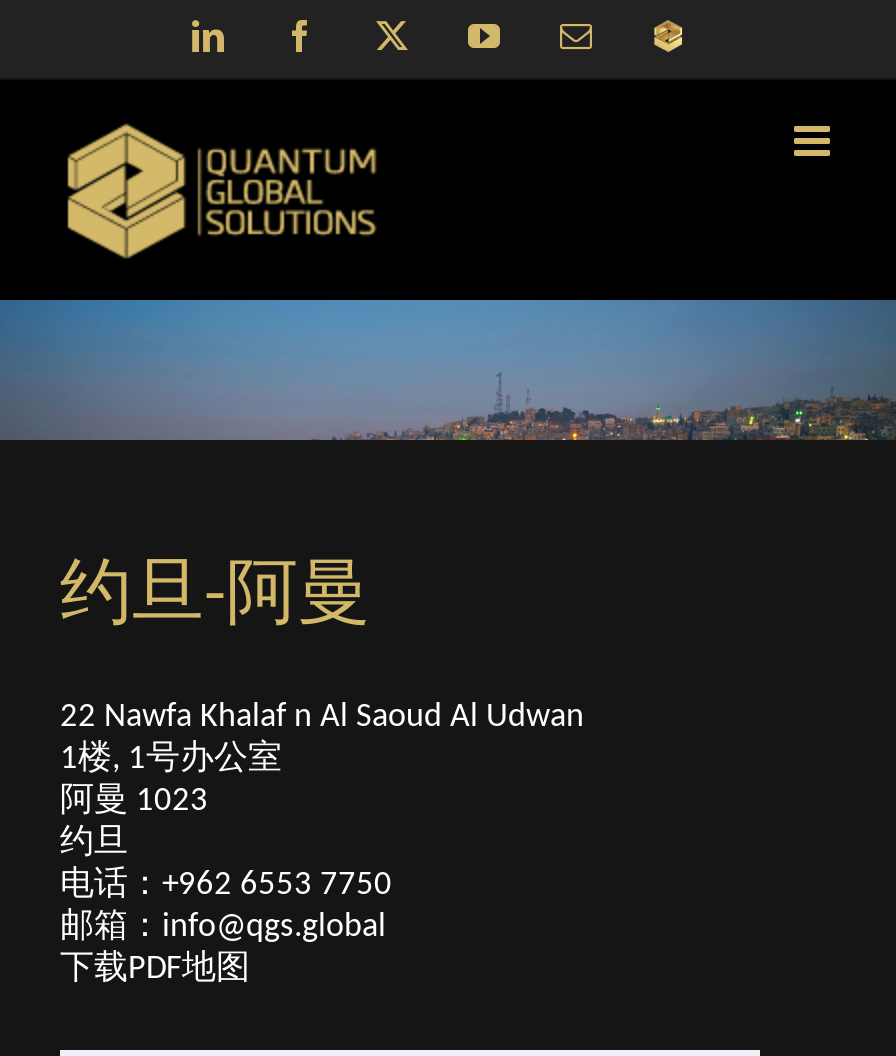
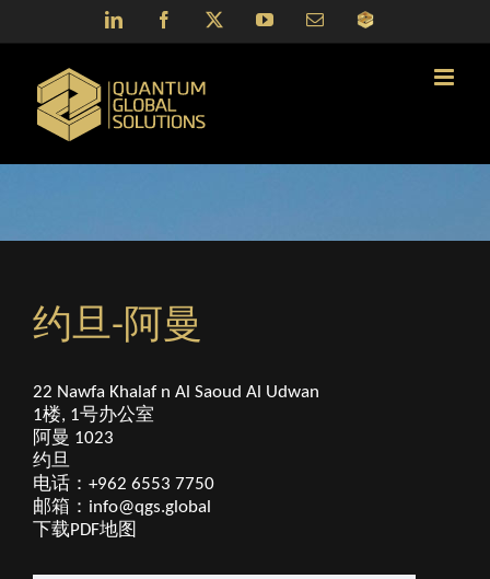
[6,300,890,442] [image] -> none

